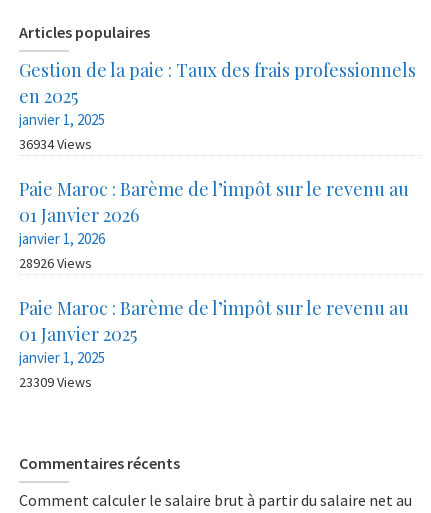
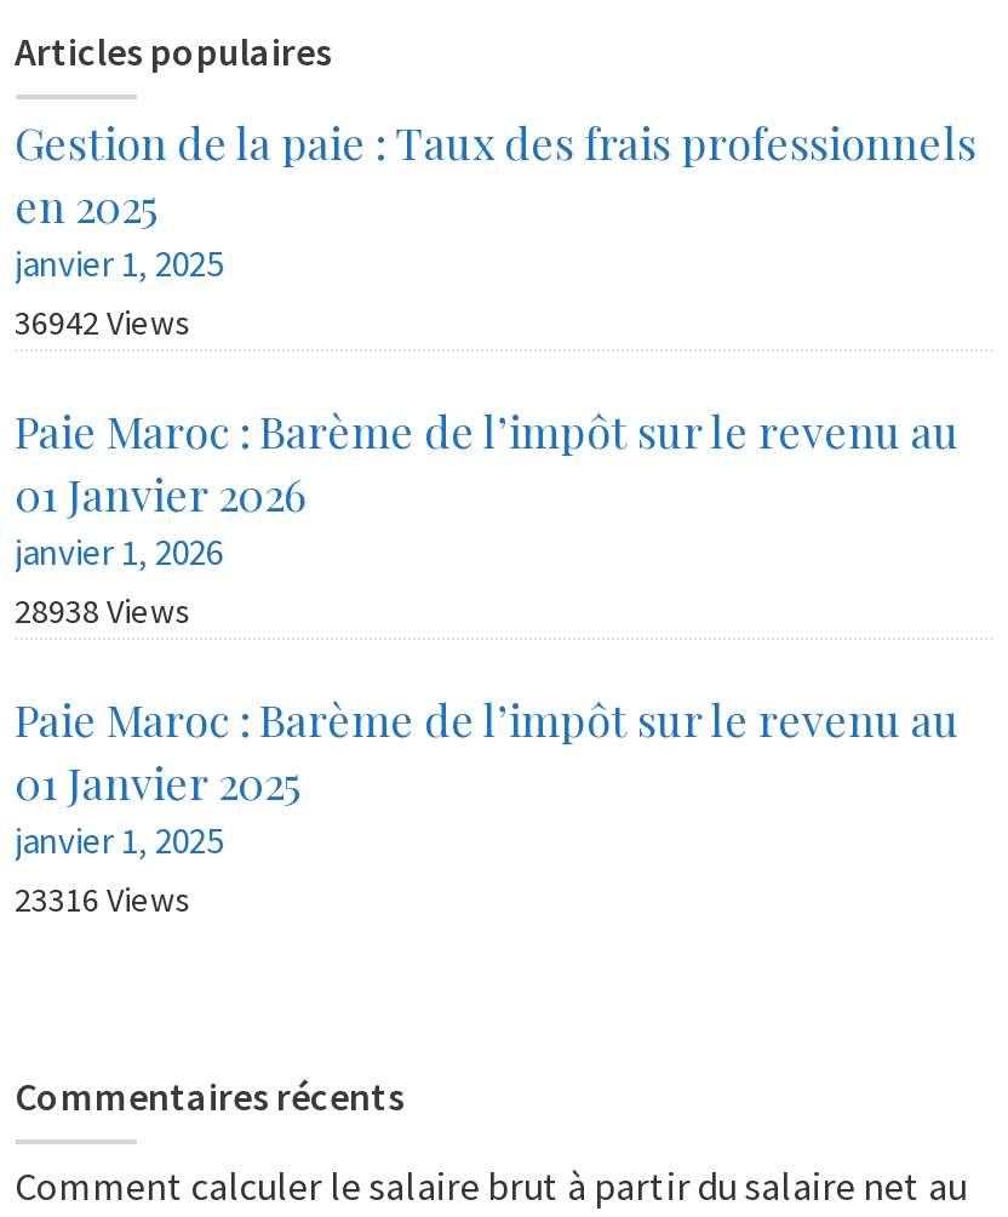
[18,135,91,153] 36934 Views -> [15,301,191,344] 36942 Views
[18,254,91,272] 28926 Views -> [15,589,191,633] 28938 Views
[18,373,91,391] 23309 Views -> [15,878,191,921] 23316 Views

